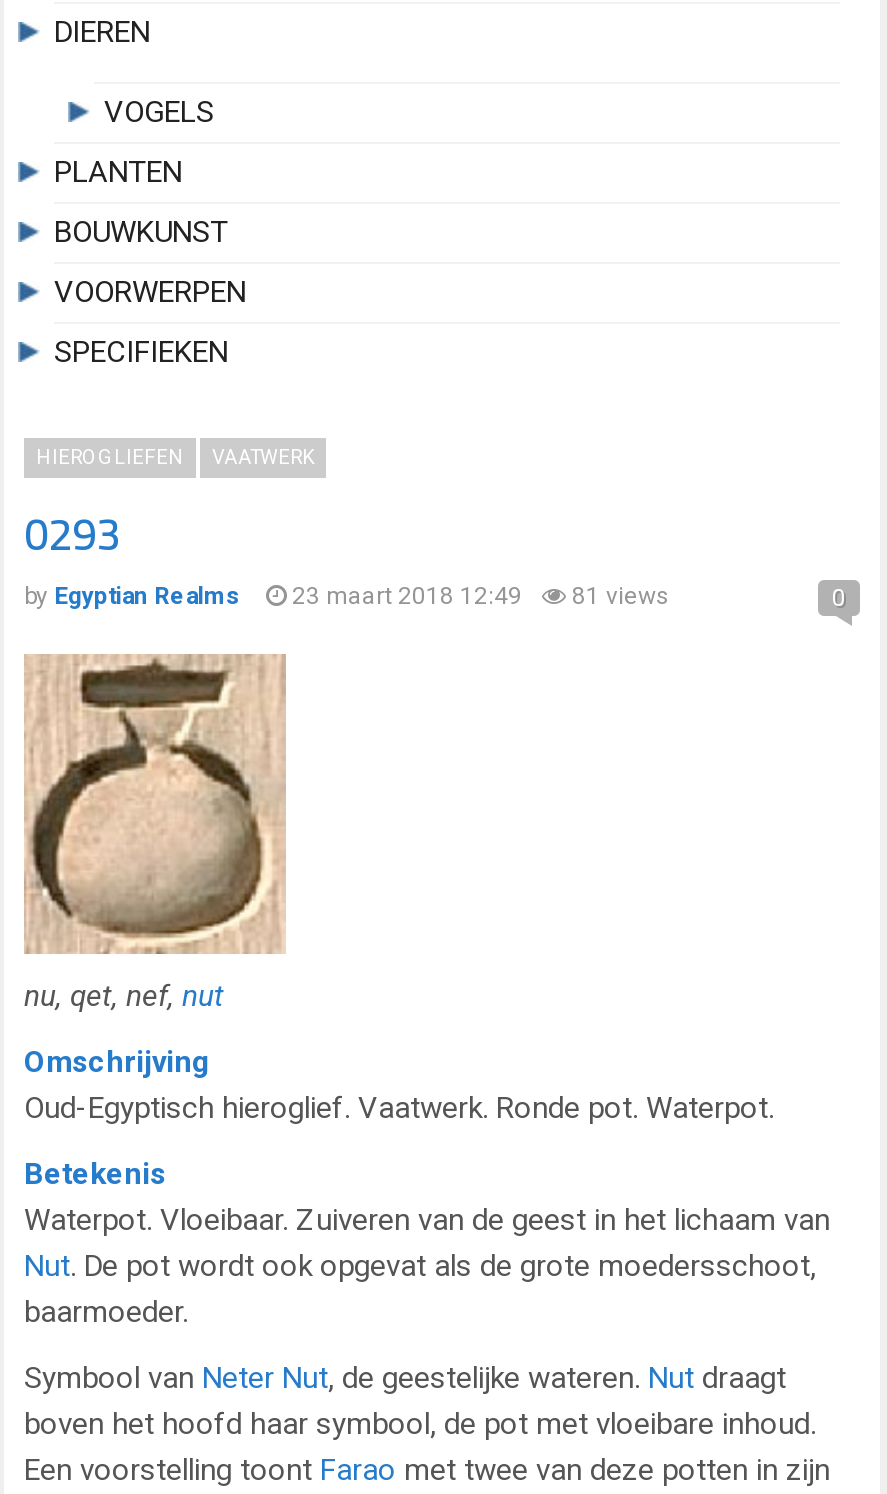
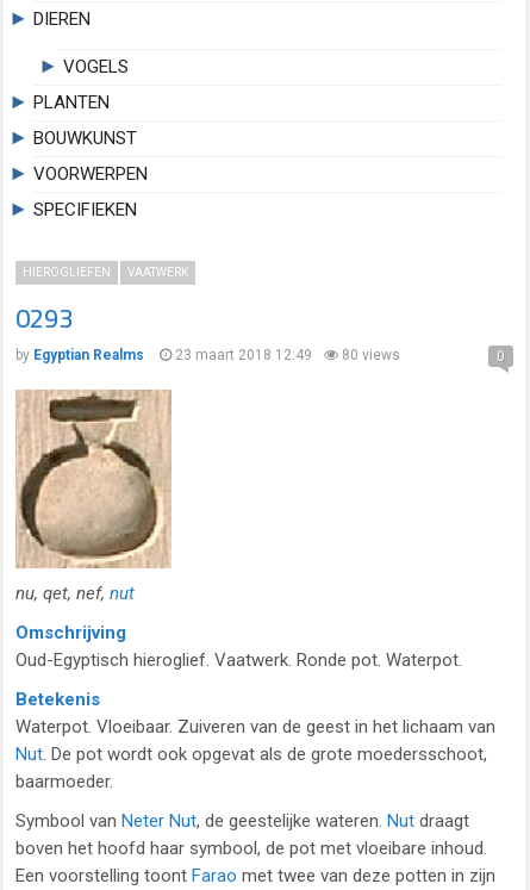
[24,582,670,610] by Egyptian Realms 23 maart 2018 12:49 81 views -> [15,347,400,364] by Egyptian Realms 23 maart 2018 12:49 80 views

